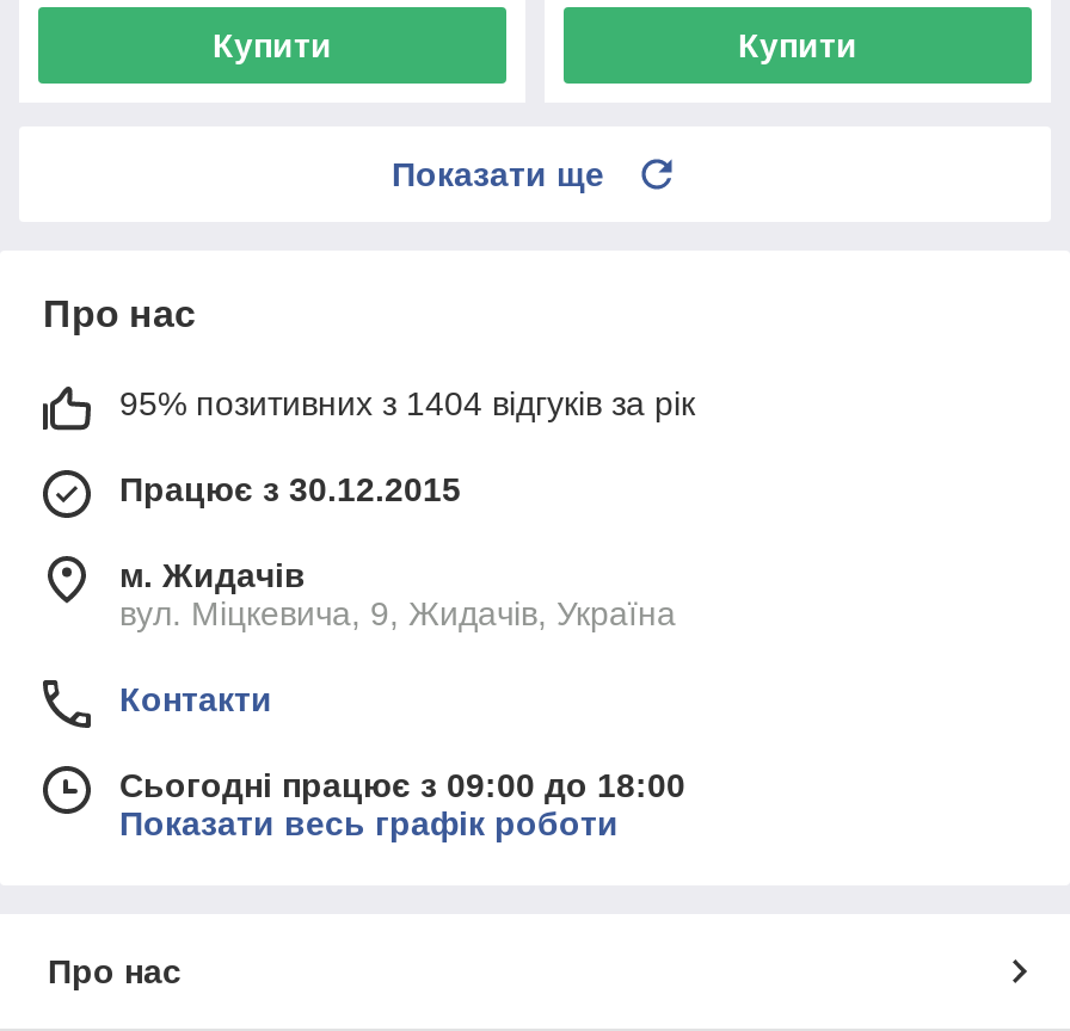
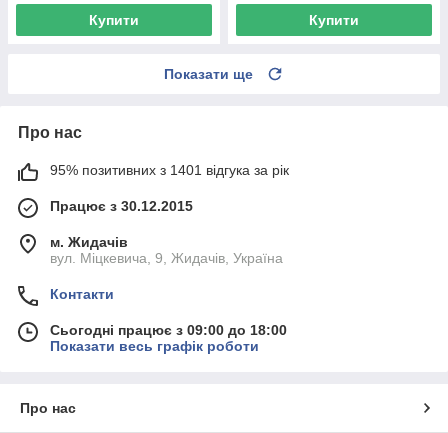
[119,384,695,422] 95% позитивних з 1404 відгуків за рік -> [50,162,289,178] 95% позитивних з 1401 відгука за рік

